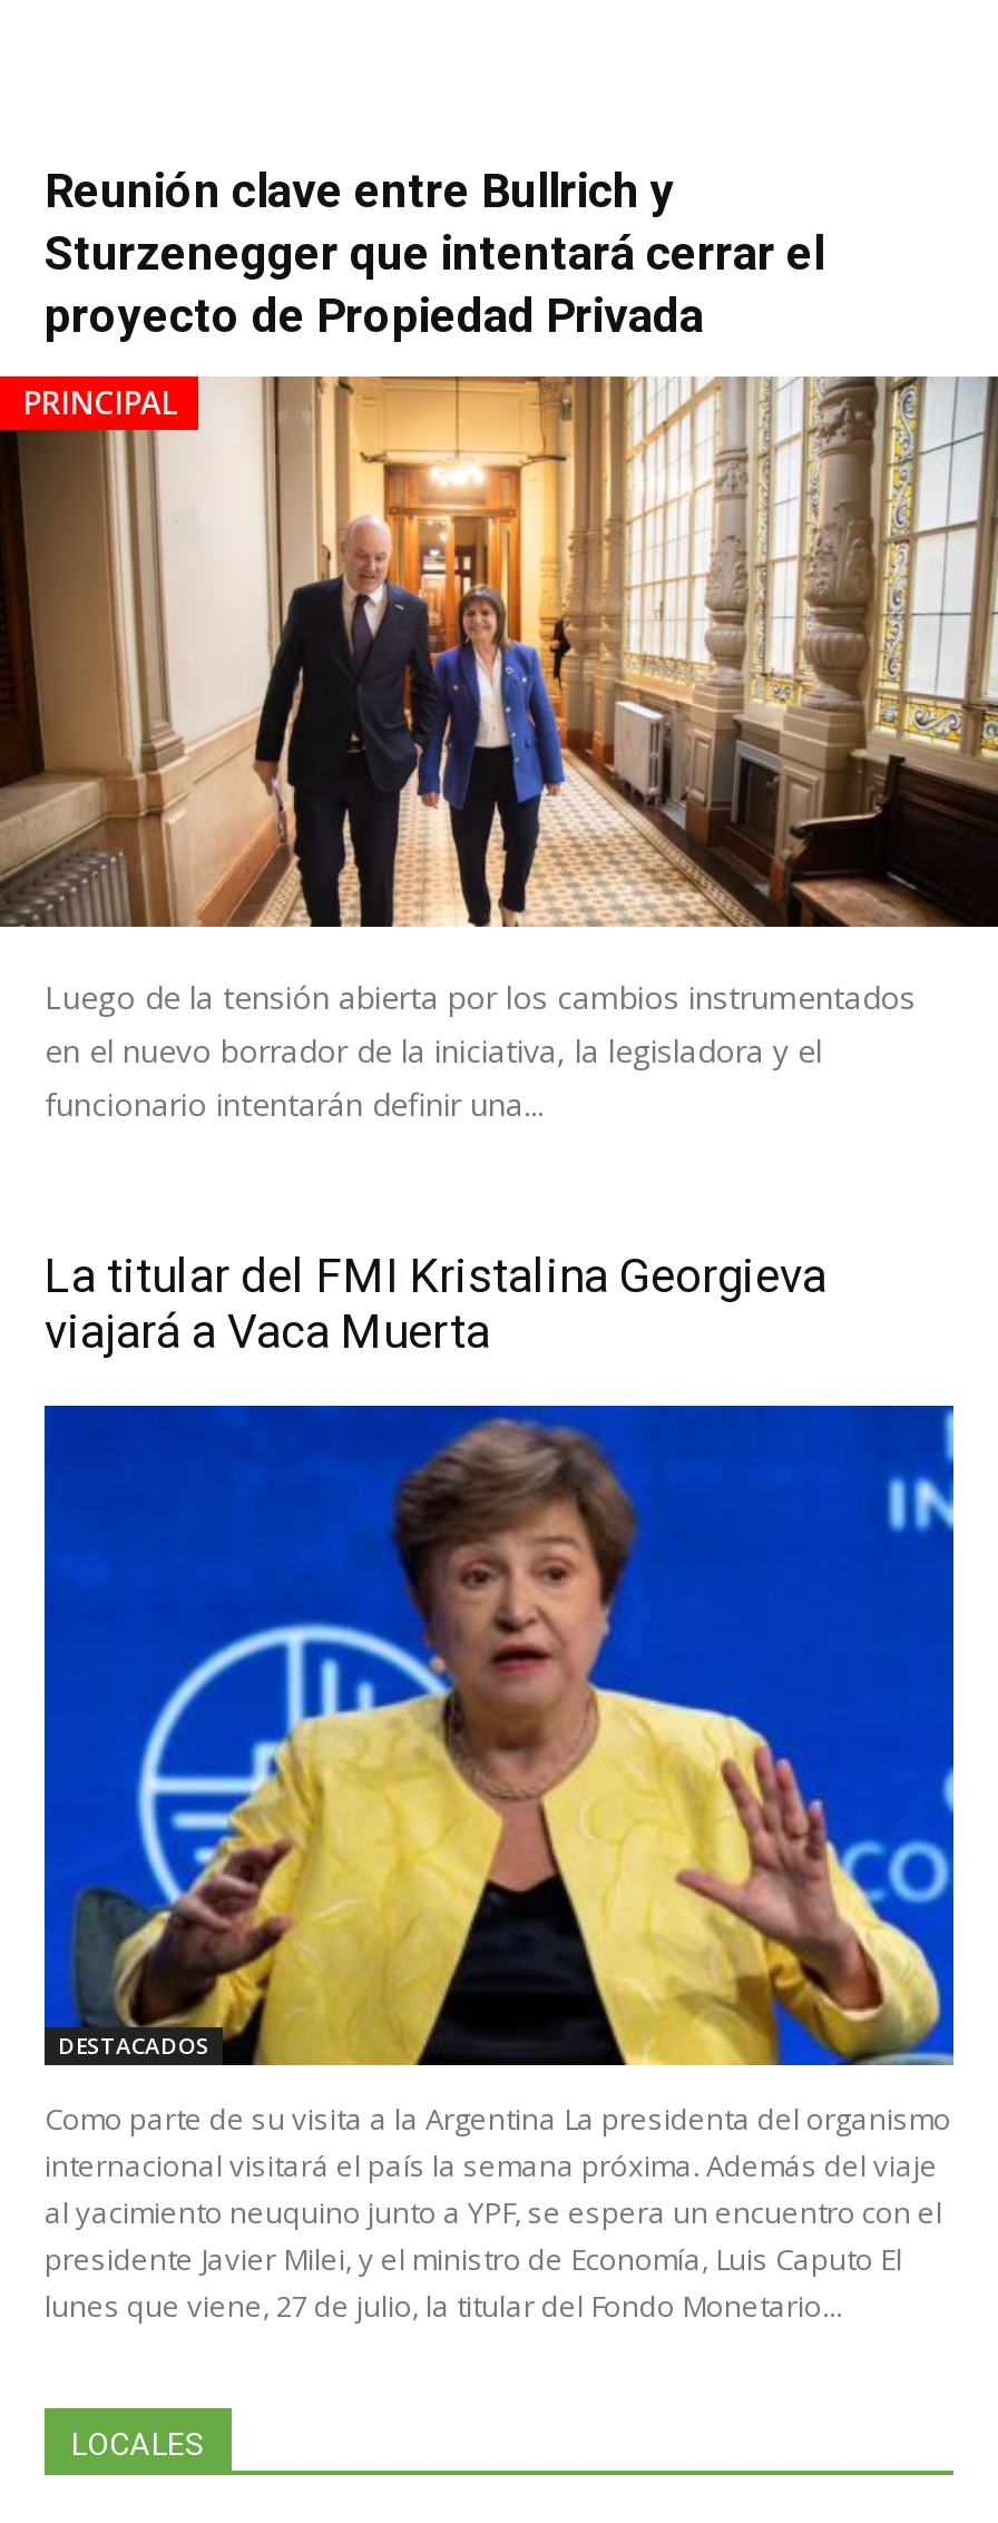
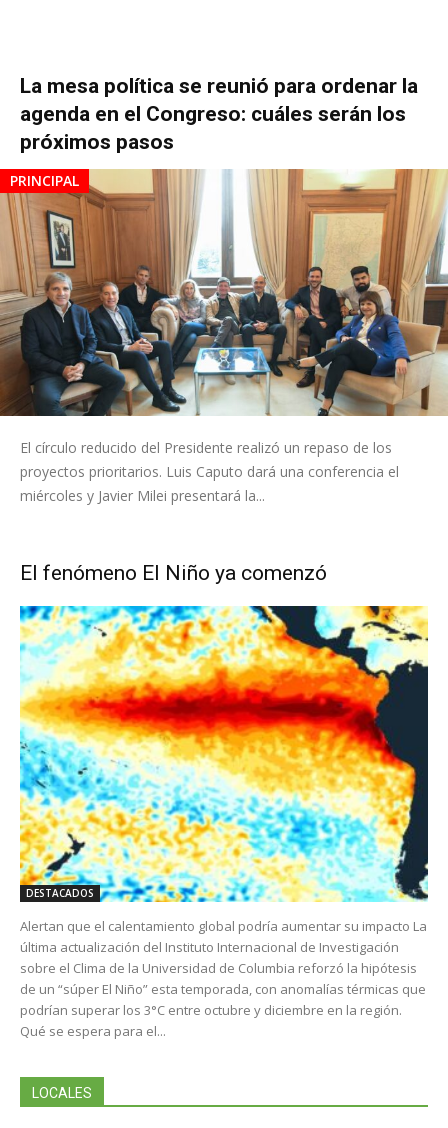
[45,164,824,342] Reunión clave entre Bullrich y | Sturzenegger que intentará cerrar el | proyecto de Propiedad Privada -> [20,73,418,153] La mesa política se reunió para ordenar la | agenda en el Congreso: cuáles serán los | próximos pasos
[7,374,991,1126] [image] | Luego de la tensión abierta por los cambios instrumentados | en el nuevo borrador de la iniciativa, la legisladora y el | funcionario intentarán definir una... -> [3,169,445,505] [image] | El círculo reducido del Presidente realizó un repaso de los | proyectos prioritarios. Luis Caputo dará una conferencia el | miércoles y Javier Milei presentará la...
[45,1250,826,1360] La titular del FMI Kristalina Georgieva | viajará a Vaca Muerta -> [20,561,327,585] El fenómeno El Niño ya comenzó
[42,1404,956,2326] [image] | Como parte de su visita a la Argentina La presidenta del organismo | internacional visitará el país la semana próxima. Además del viaje | al yacimiento neuquino junto a YPF, se espera un encuentro con el | presidente Javier Milei, y el ministro de Economía, Luis Caputo El | lunes que viene, 27 de julio, la titular del Fondo Monetario... -> [19,605,429,1040] [image] | Alertan que el calentamiento global podría aumentar su impacto La | última actualización del Instituto Internacional de Investigación | sobre el Clima de la Universidad de Columbia reforzó la hipótesis | de un “súper El Niño” esta temporada, con anomalías térmicas que | podrían superar los 3°C entre octubre y diciembre en la región. | Qué se espera para el...
moved [58,2030,209,2061] -> [26,886,94,900]: DESTACADOS

